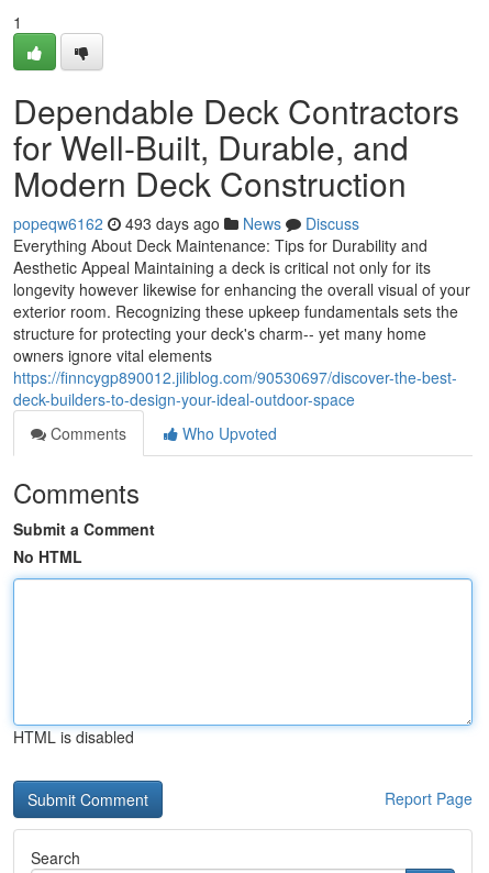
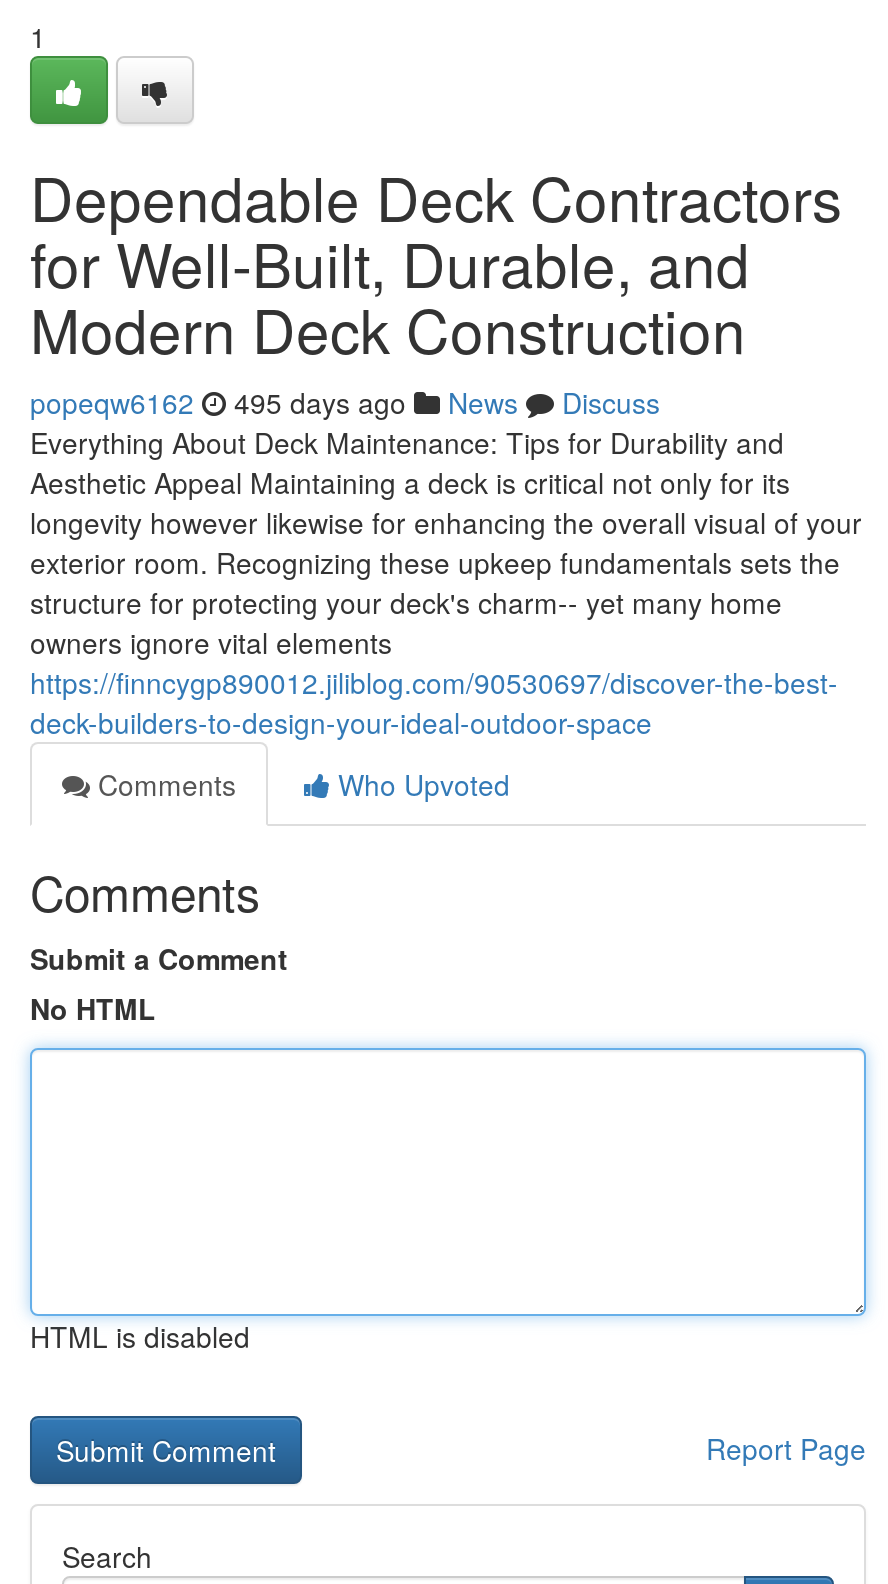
[13,212,359,234] popeqw6162 493 days ago News Discuss -> [30,382,660,422] popeqw6162 495 days ago News Discuss

